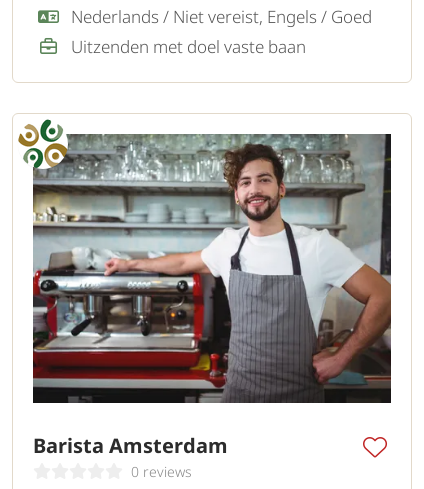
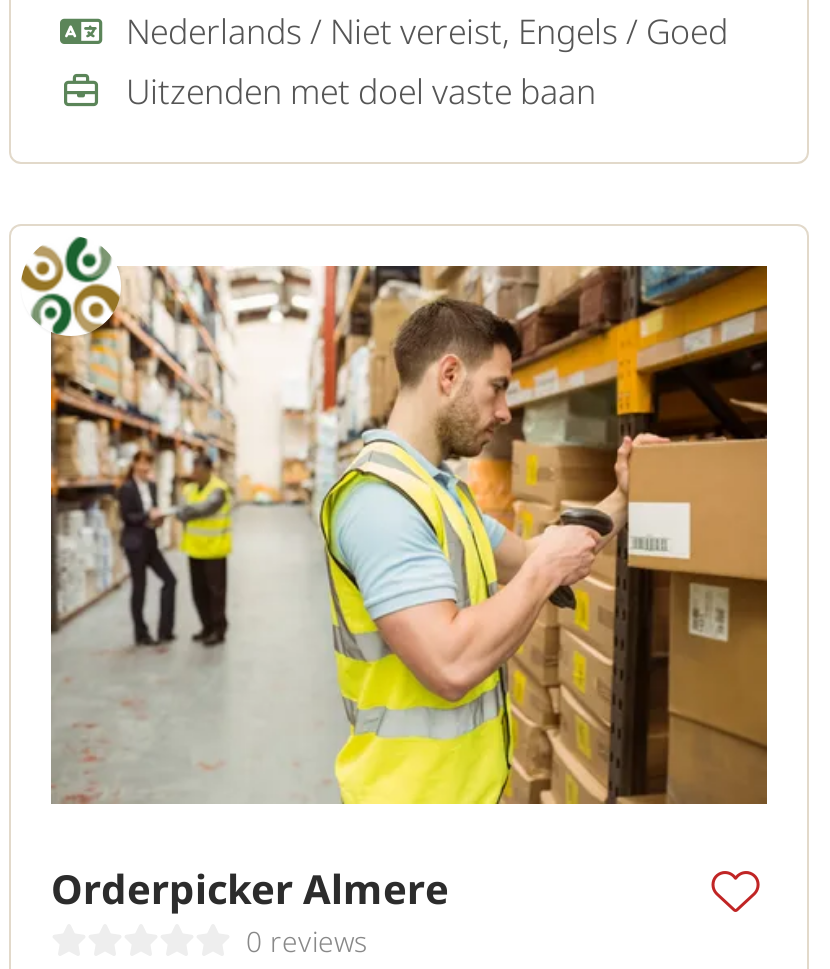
[32,133,392,459] [image] | Barista Amsterdam -> [49,264,769,916] [image] | Orderpicker Almere

